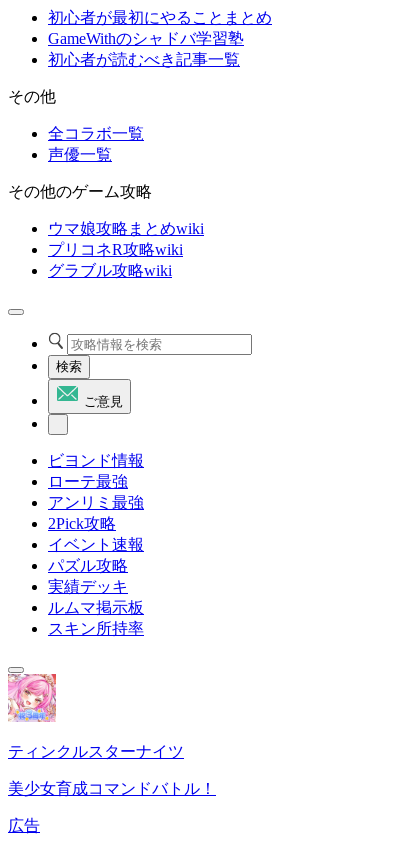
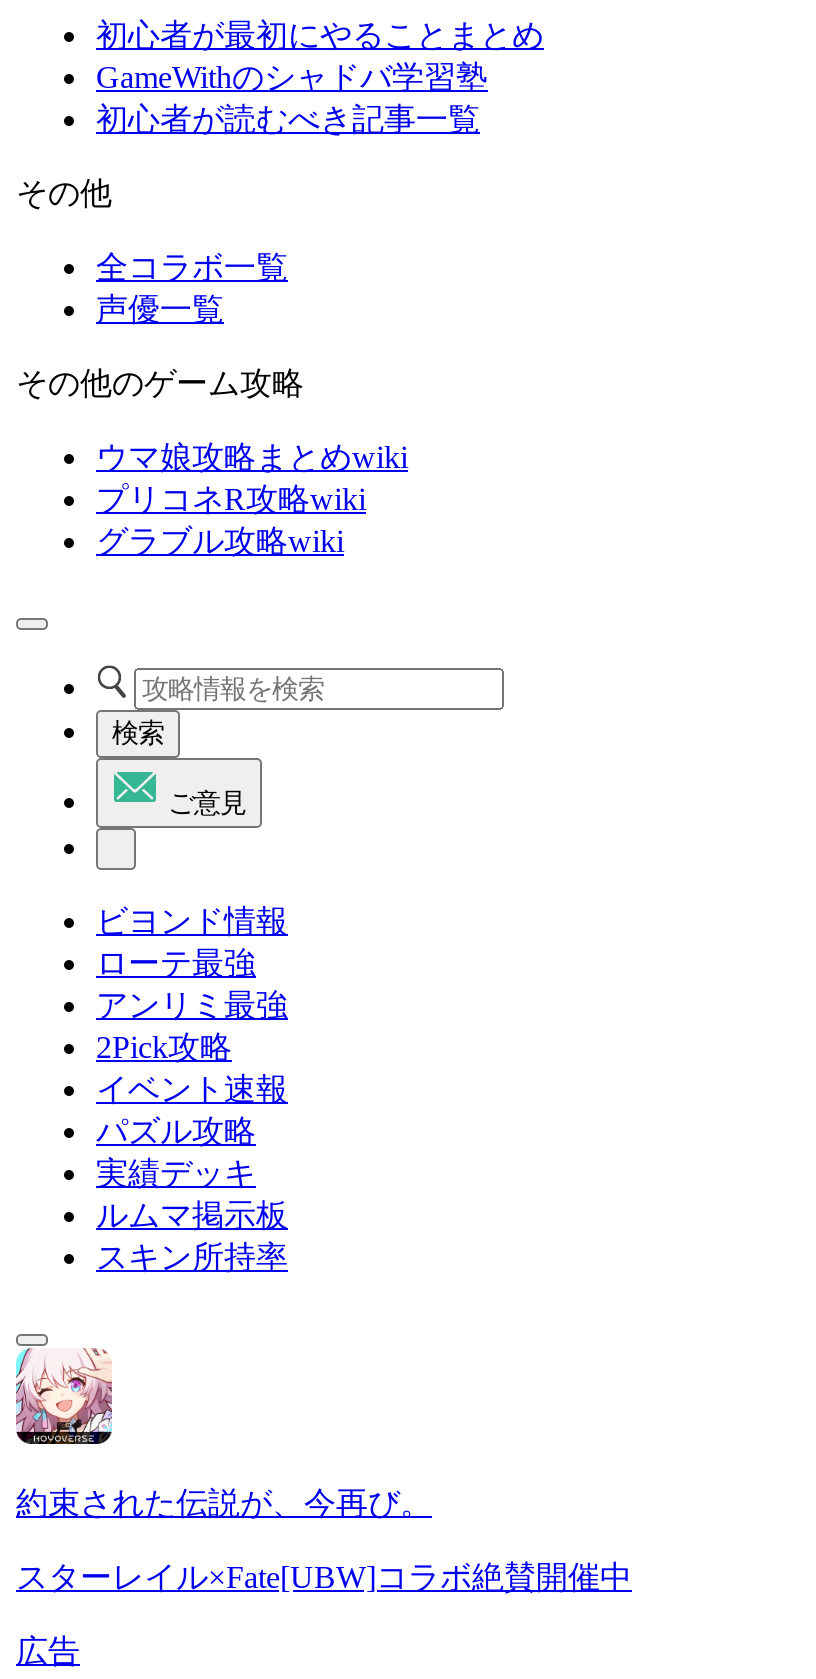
[7,673,184,760] [image] | ティンクルスターナイツ -> [14,1346,432,1520] [image] | 約束された伝説が、今再び。
[8,780,216,797] 美少女育成コマンドバトル！ -> [16,1560,632,1594] スターレイル×Fate[UBW]コラボ絶賛開催中

